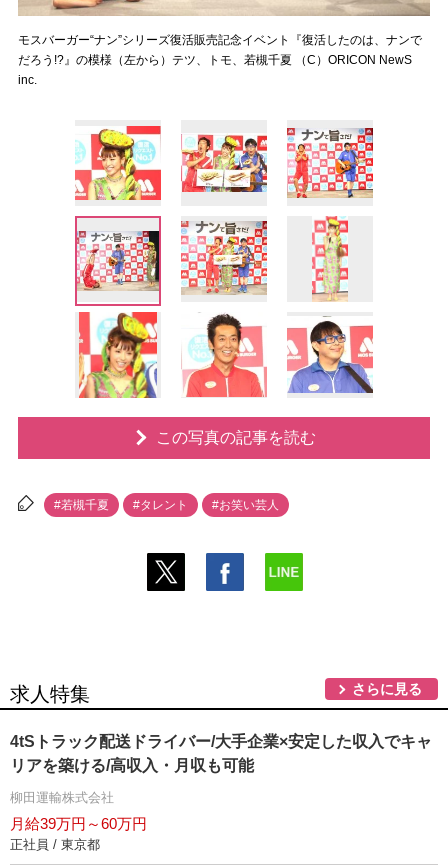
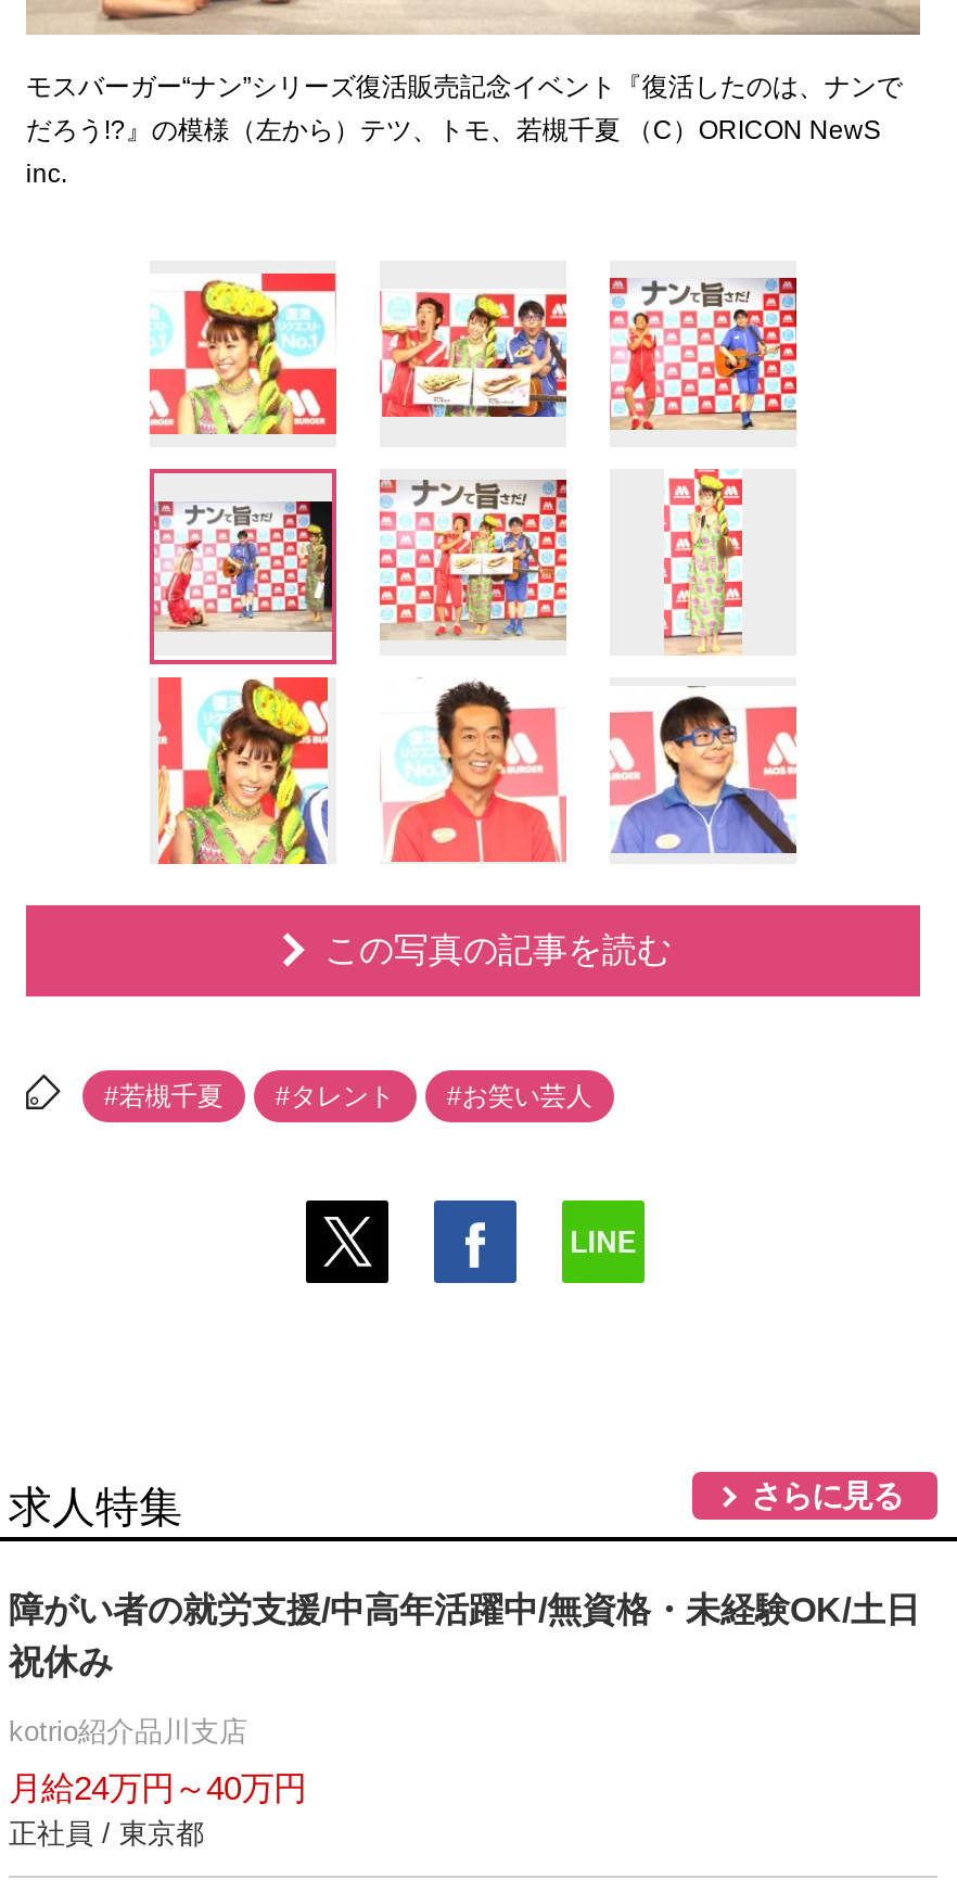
[10,733,432,774] 4tSトラック配送ドライバー/大手企業×安定した収入でキャ | リアを築ける/高収入・月収も可能 -> [9,1591,920,1680] 障がい者の就労支援/中高年活躍中/無資格・未経験OK/土日 | 祝休み
[10,790,114,805] 柳田運輸株式会社 -> [9,1715,247,1747] kotrio紹介品川支店
[10,815,147,832] 月給39万円～60万円 -> [9,1769,306,1806] 月給24万円～40万円

